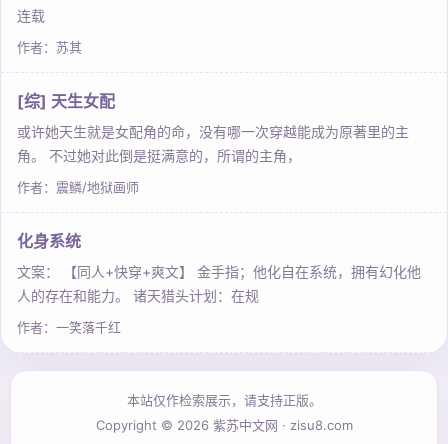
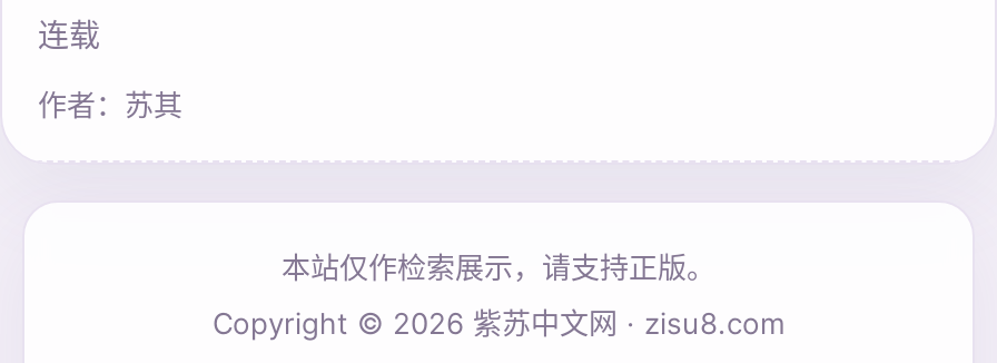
[17,91,421,335] [综] 天生女配 | 或许她天生就是女配角的命，没有哪一次穿越能成为原著里的主 | 角。 不过她对此倒是挺满意的，所谓的主角， | 作者：震鳞/地狱画师 | 化身系统 | 文案： 【同人+快穿+爽文】 金手指；他化自在系统，拥有幻化他 | 人的存在和能力。 诸天猎头计划：在规 | 作者：一笑落千红 -> none

